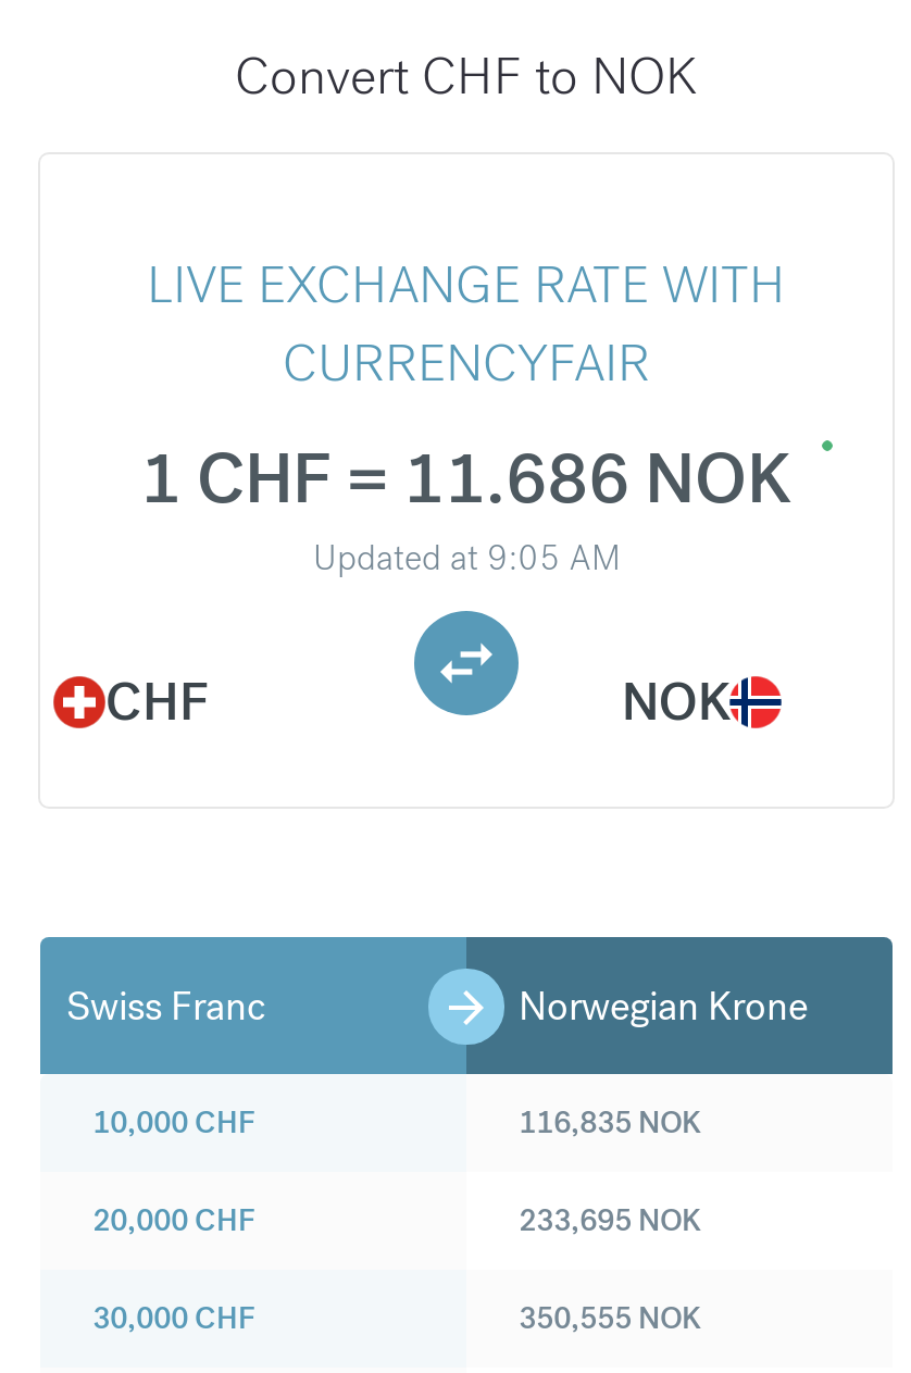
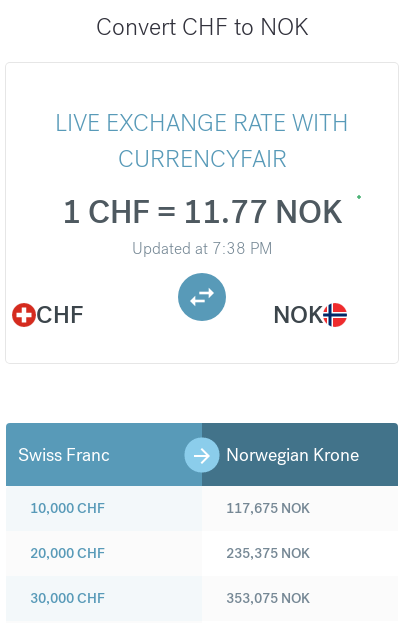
[140,435,793,524] 1 CHF = 11.686 NOK -> [61,192,342,233] 1 CHF = 11.77 NOK
[313,535,620,581] Updated at 9:05 AM -> [132,238,272,259] Updated at 7:38 PM
[519,1103,701,1142] 116,835 NOK -> [226,499,310,517] 117,675 NOK
[519,1201,701,1240] 233,695 NOK -> [226,544,310,562] 235,375 NOK
[519,1298,701,1338] 350,555 NOK -> [226,589,310,607] 353,075 NOK

